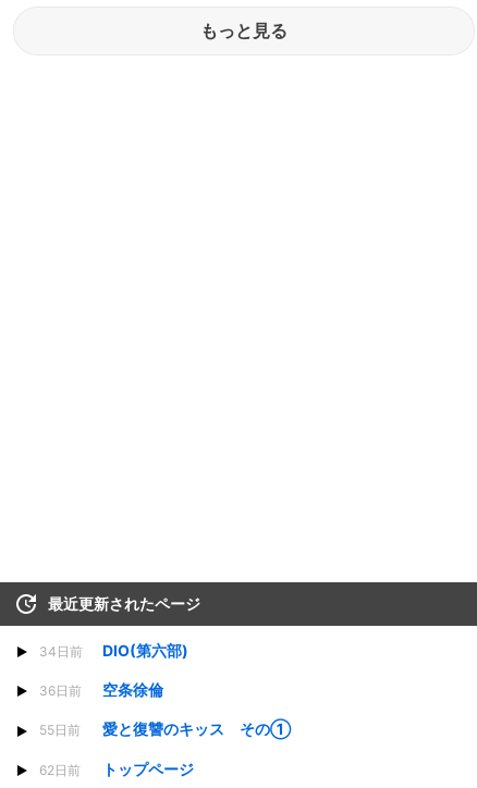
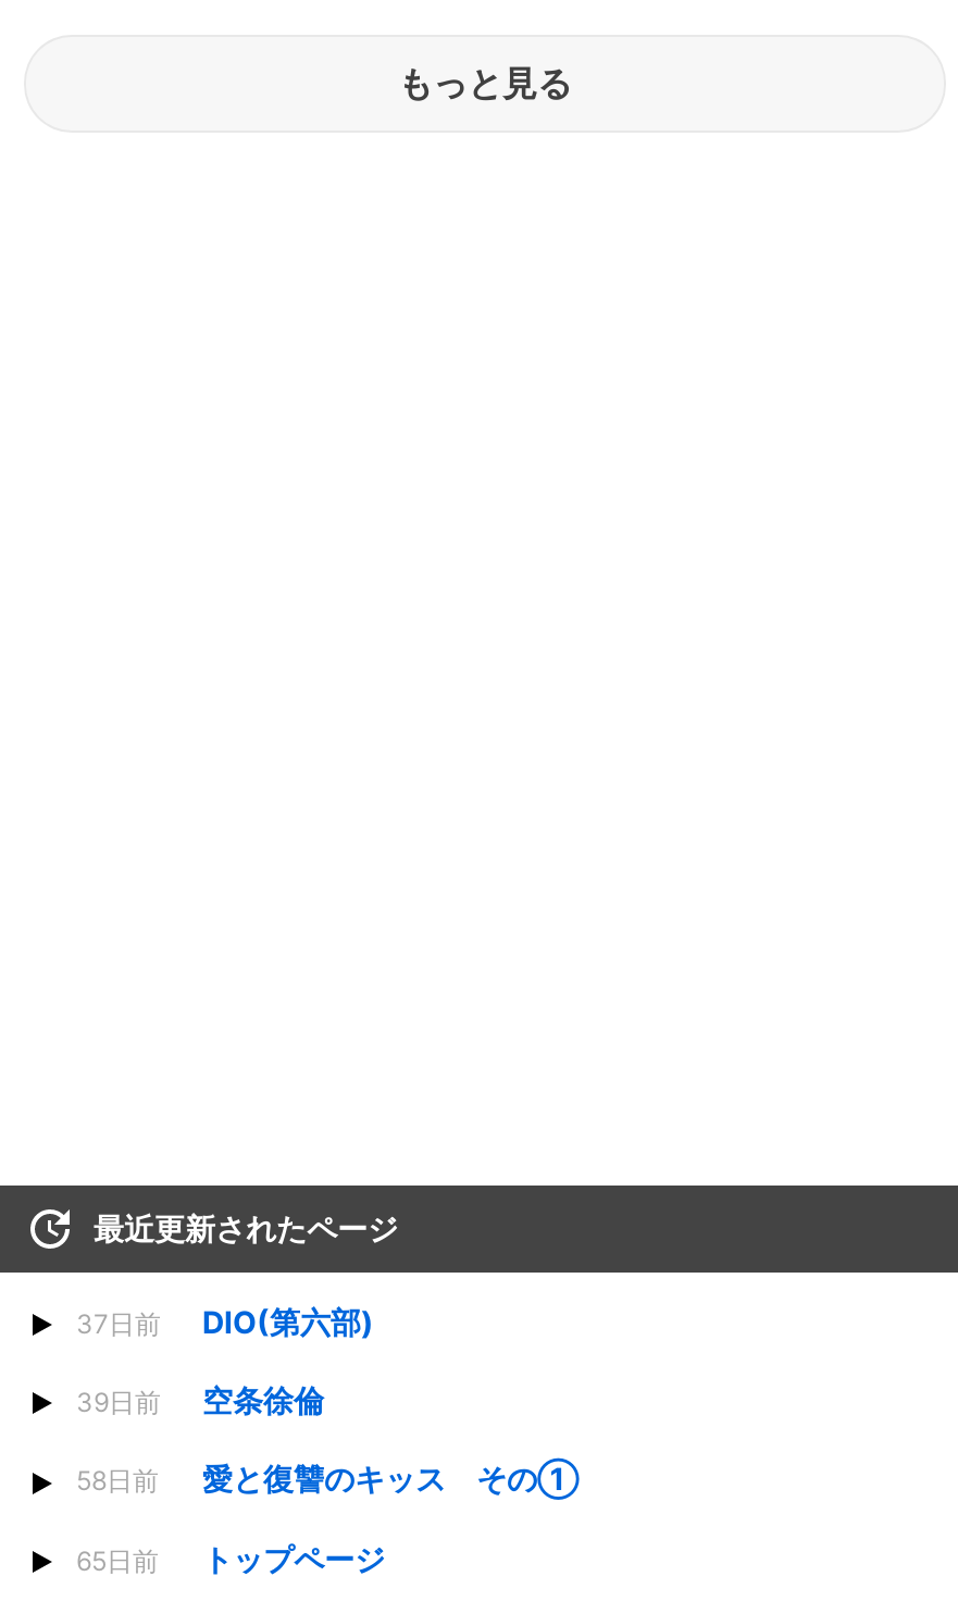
[39,641,188,660] 34日前 DIO(第六部) -> [76,1303,374,1340] 37日前 DIO(第六部)
[39,680,163,699] 36日前 空条徐倫 -> [76,1382,324,1419] 39日前 空条徐倫
[39,722,81,738] 55日前 -> [76,1465,159,1497] 58日前
[39,759,194,778] 62日前 トップページ -> [76,1539,385,1576] 65日前 トップページ

